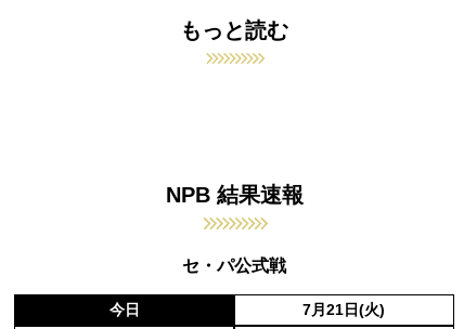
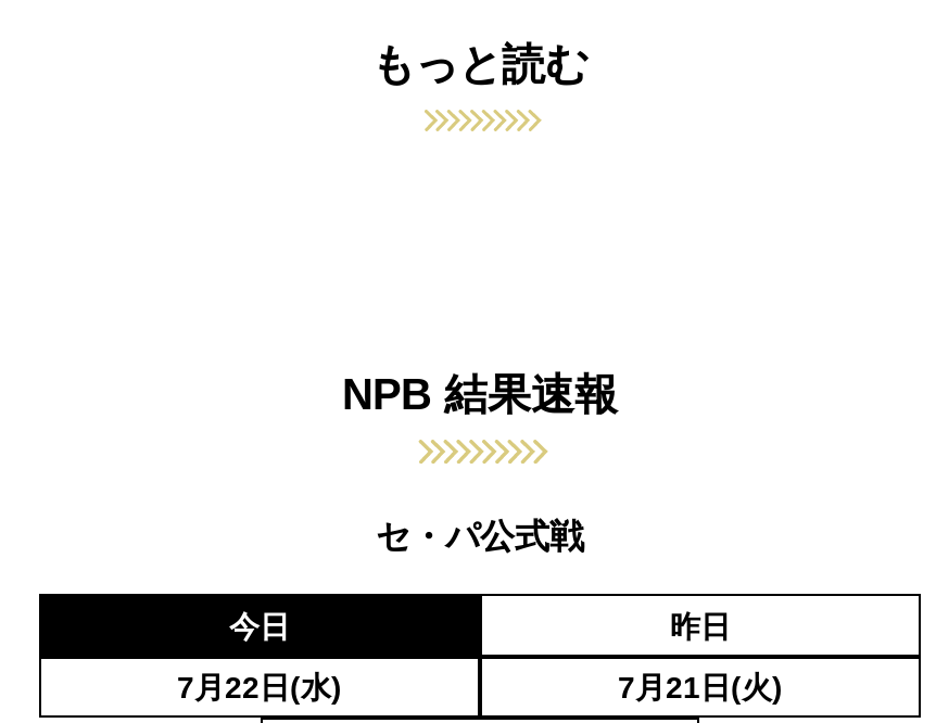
none -> [177,608,731,704] 昨日 | 7月22日(水)

